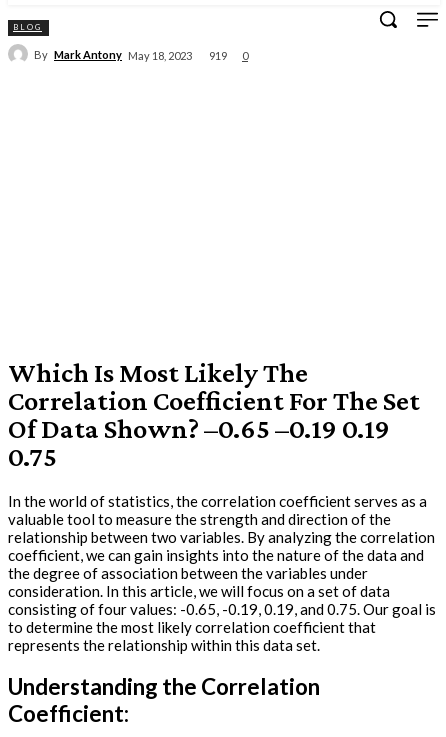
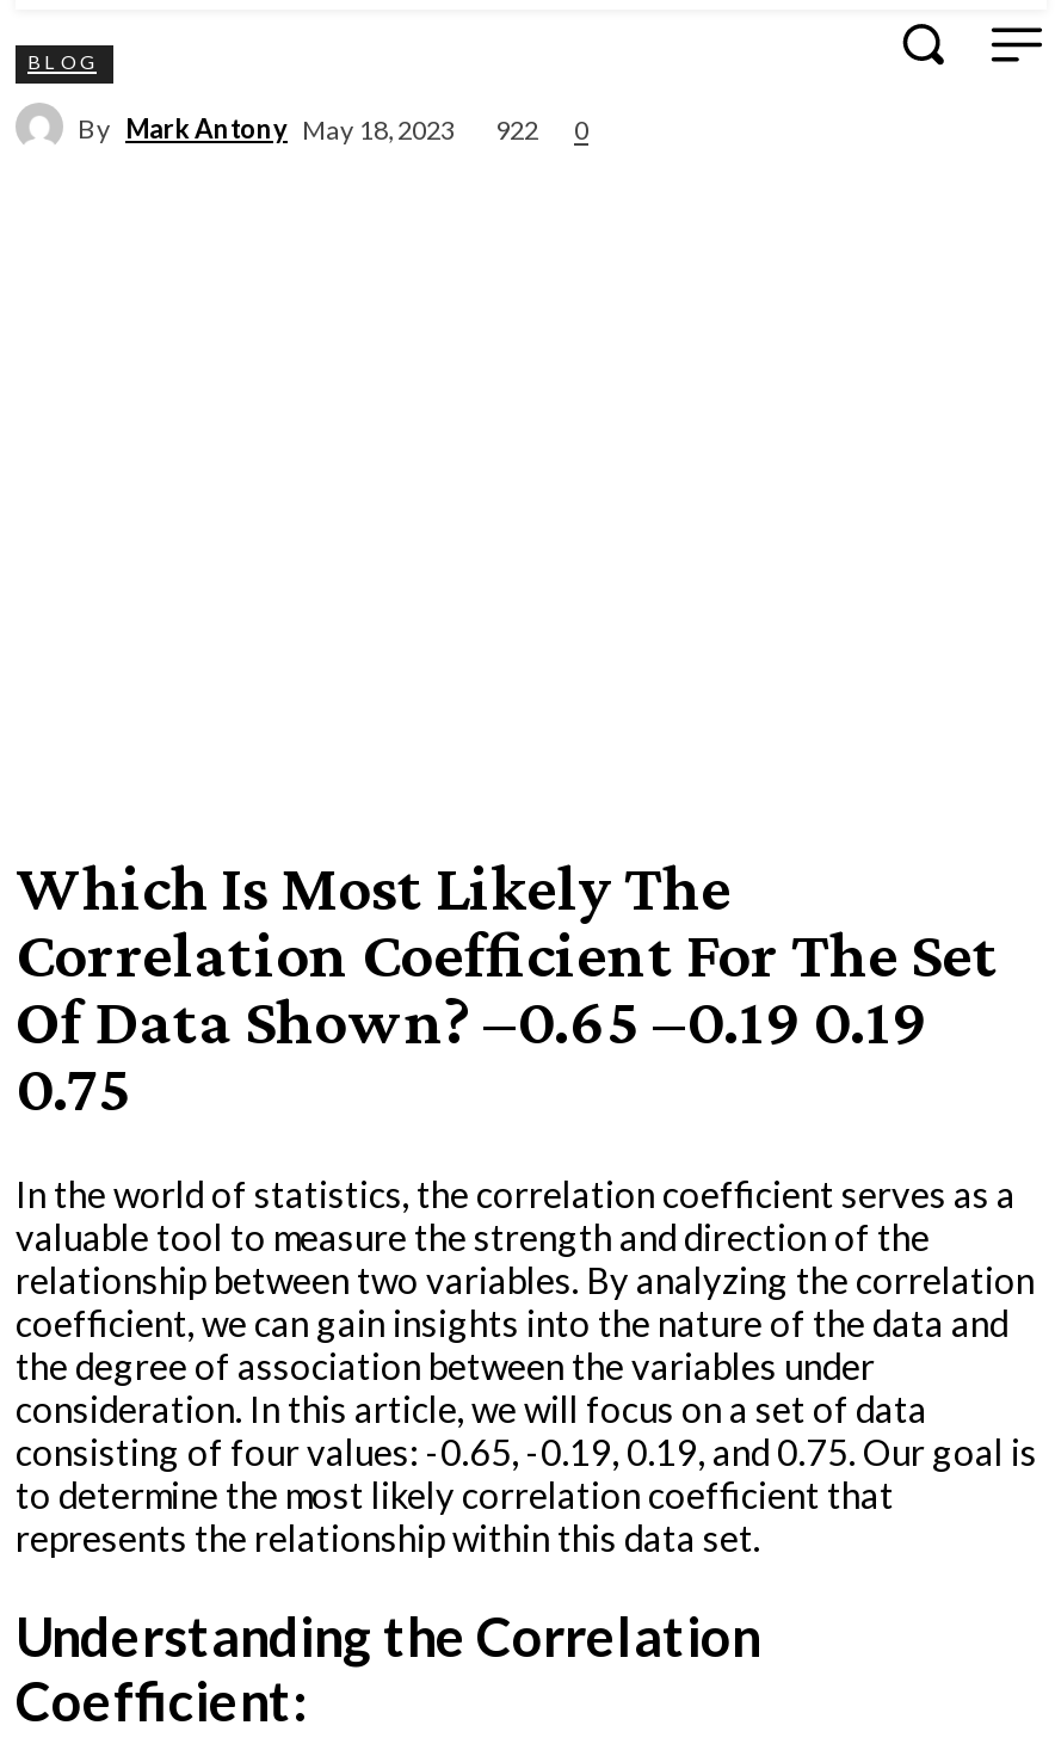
[34,48,248,62] By Mark Antony May 18, 2023 919 0 -> [78,111,588,145] By Mark Antony May 18, 2023 922 0

